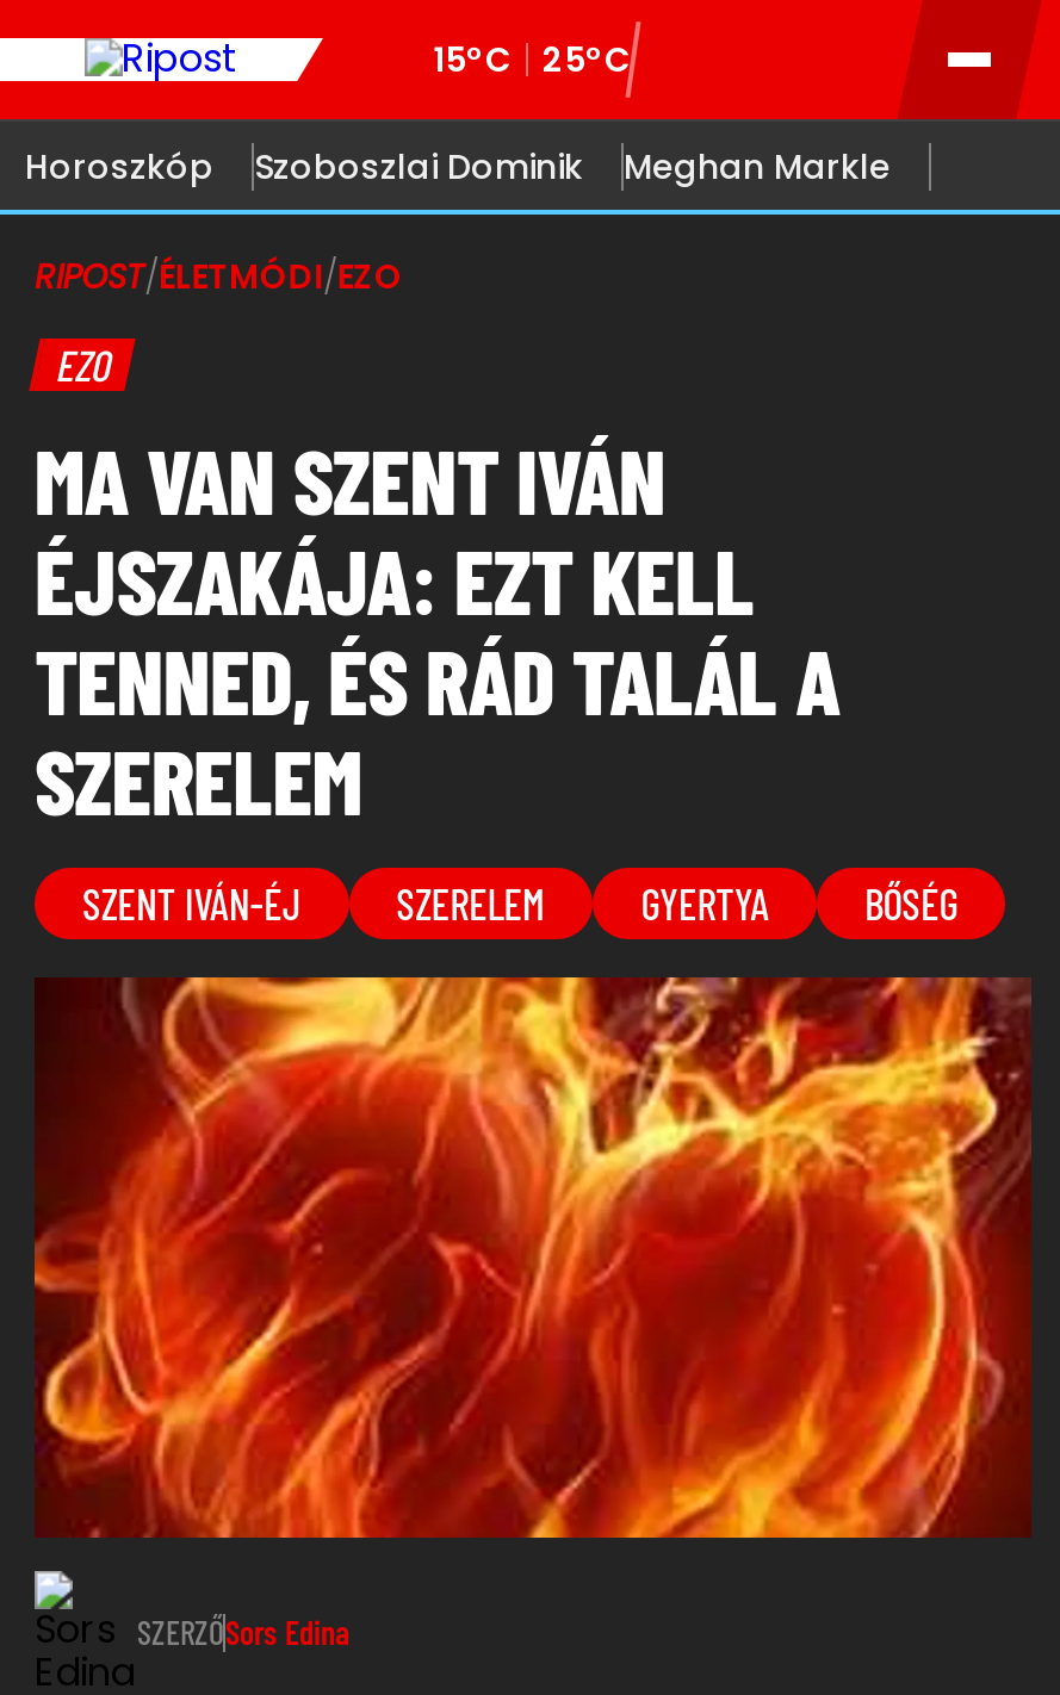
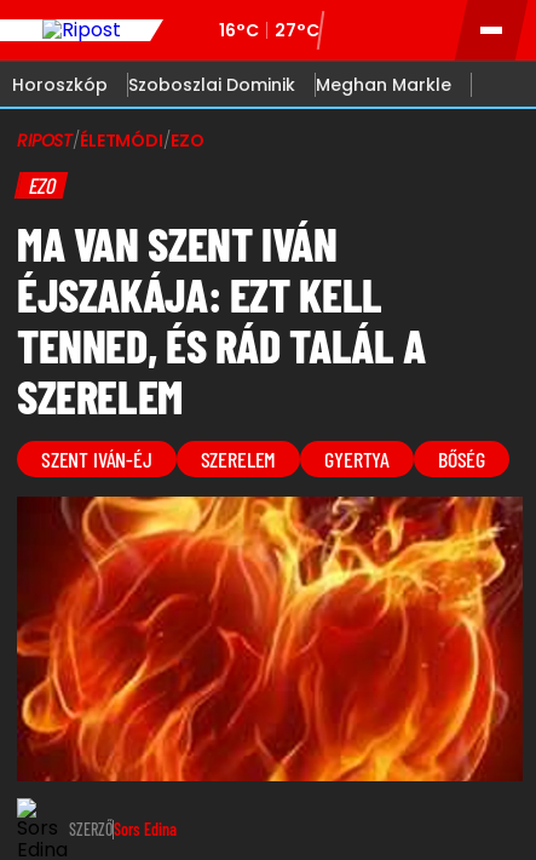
[433,36,631,83] 15°C | 25°C -> [219,18,319,42] 16°C | 27°C

